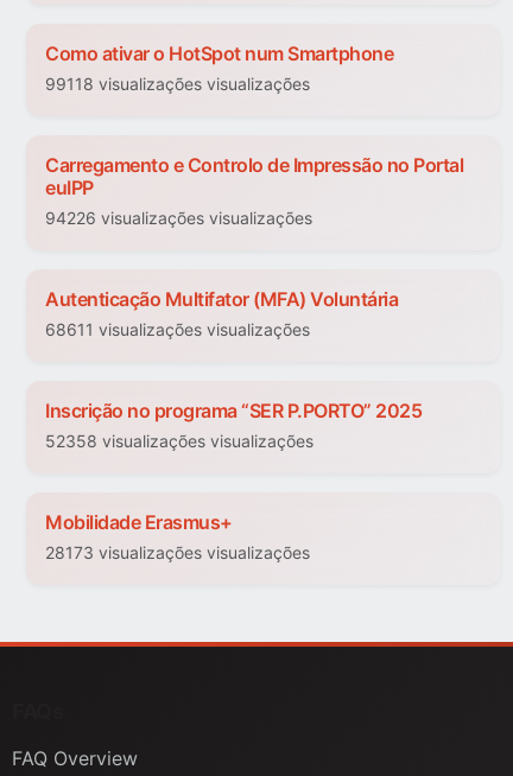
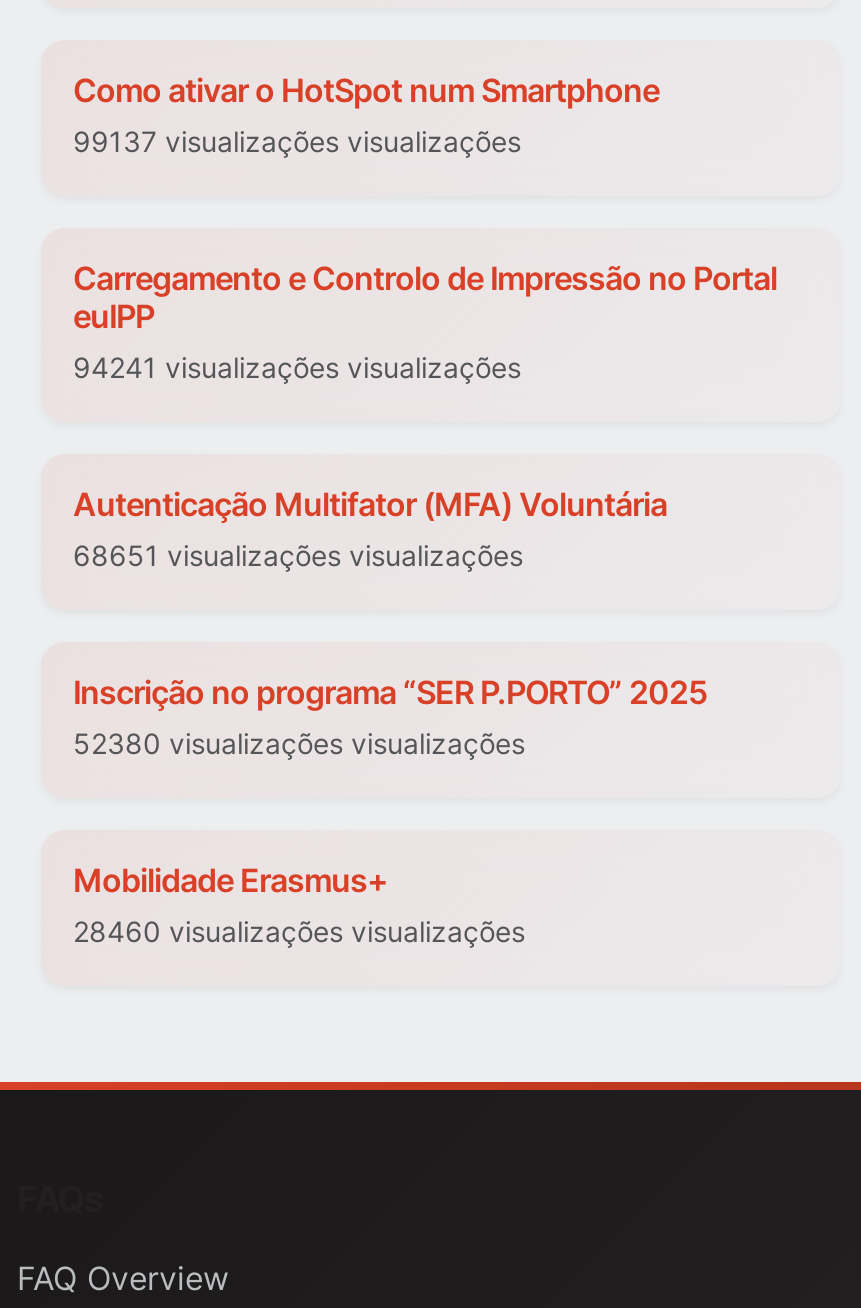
[45,74,310,94] 99118 visualizações visualizações -> [73,125,521,159] 99137 visualizações visualizações
[45,208,312,228] 94226 visualizações visualizações -> [73,351,521,385] 94241 visualizações visualizações
[45,320,310,340] 68611 visualizações visualizações -> [73,539,523,573] 68651 visualizações visualizações
[45,431,313,451] 52358 visualizações visualizações -> [73,727,525,761] 52380 visualizações visualizações
[45,543,310,563] 28173 visualizações visualizações -> [73,915,525,949] 28460 visualizações visualizações

